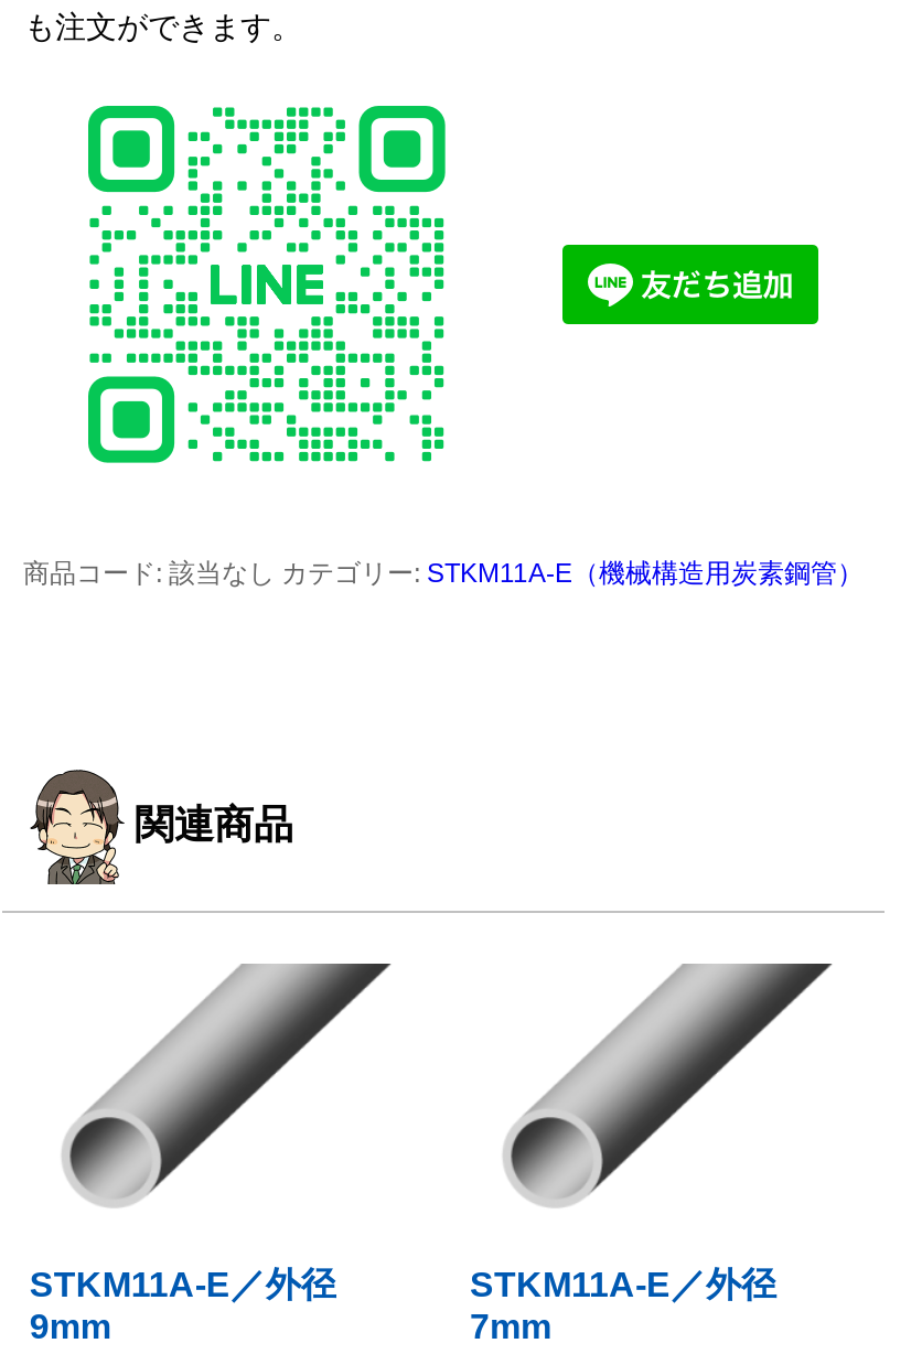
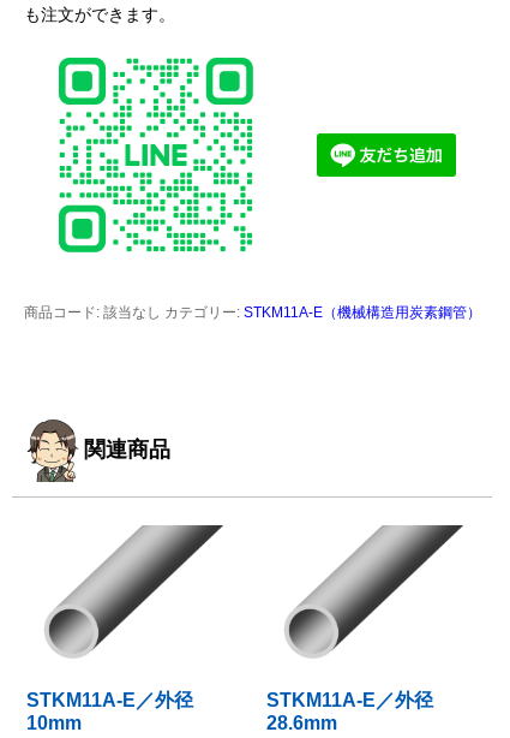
[29,1308,111,1345] 9mm -> [27,713,82,733] 10mm
[470,1308,551,1345] 7mm -> [266,713,337,733] 28.6mm

